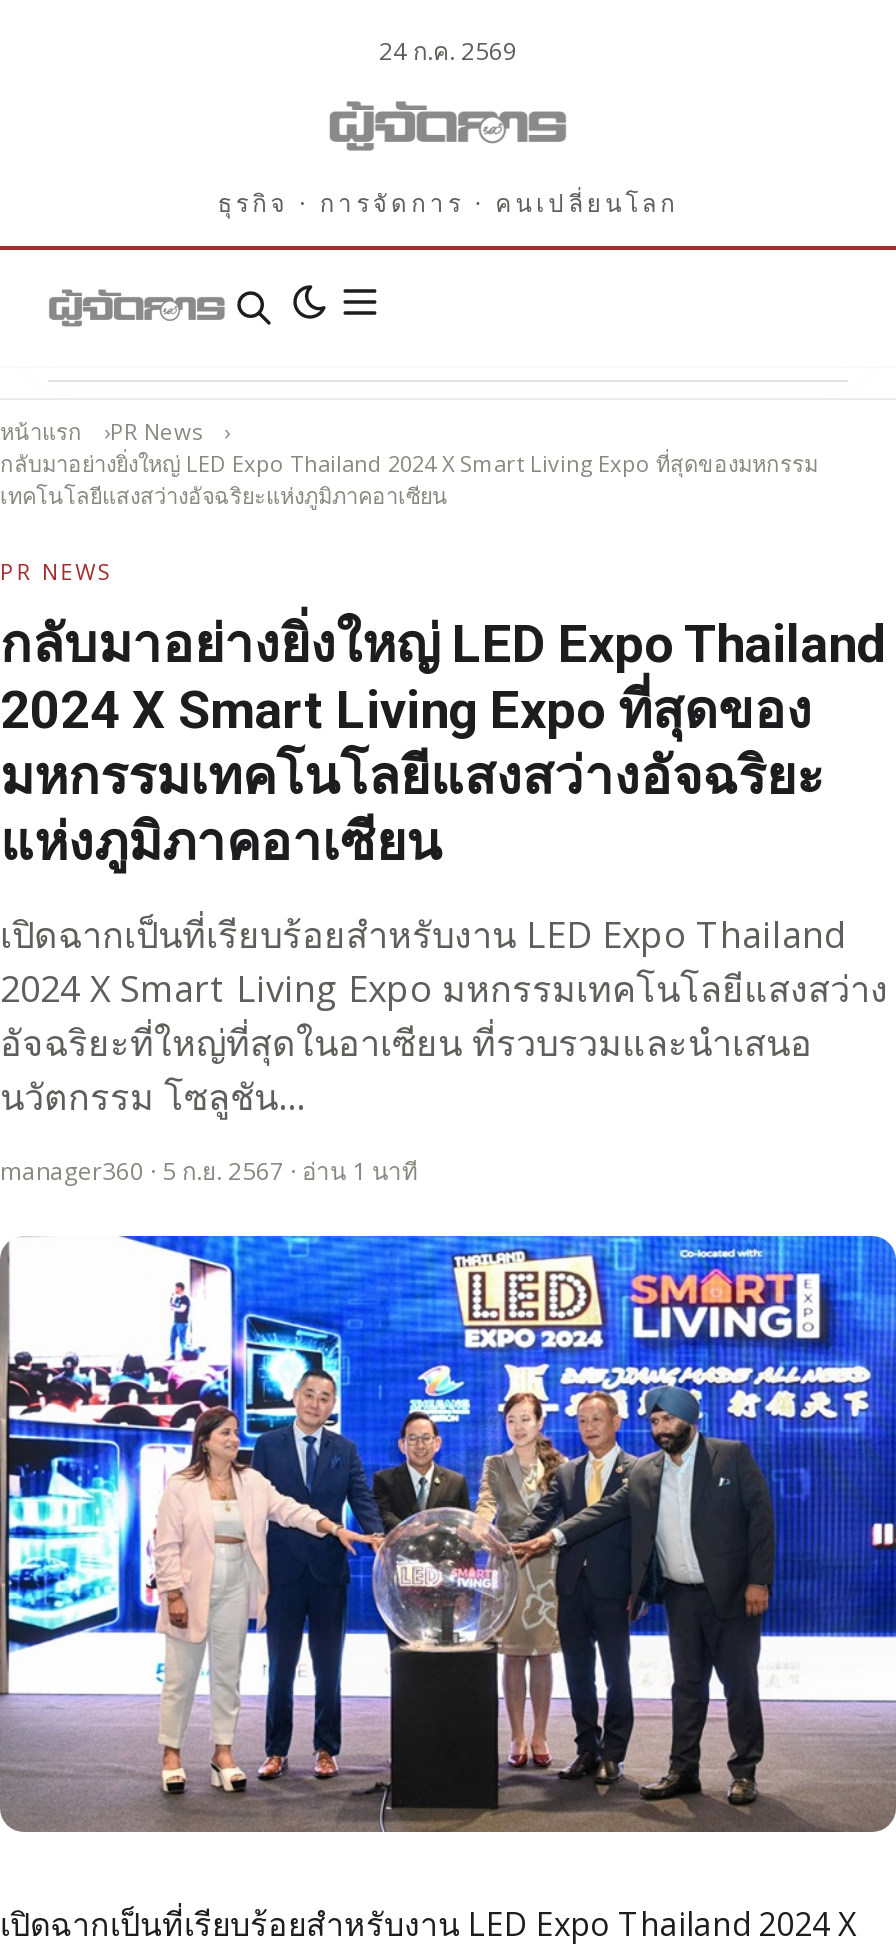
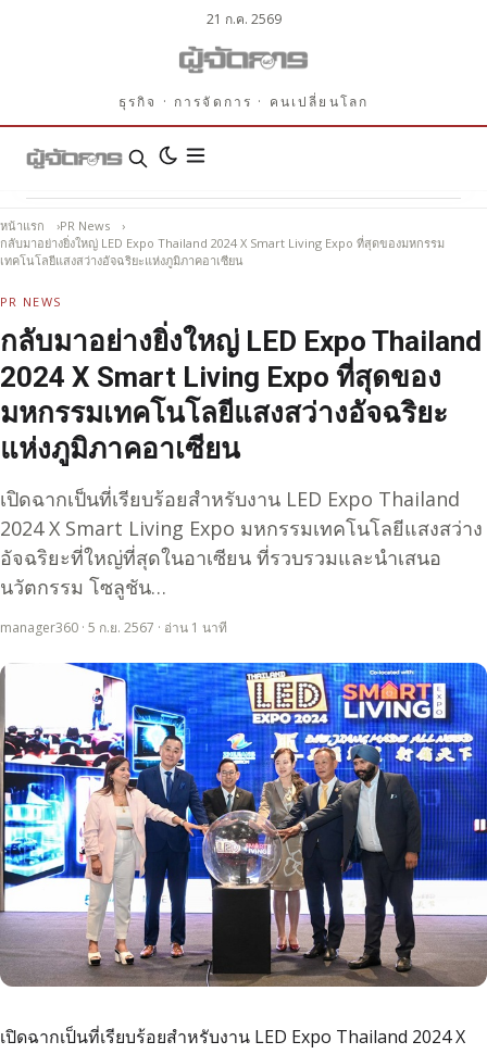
[379,34,517,68] 24 ก.ค. 2569 -> [206,10,281,28] 21 ก.ค. 2569

